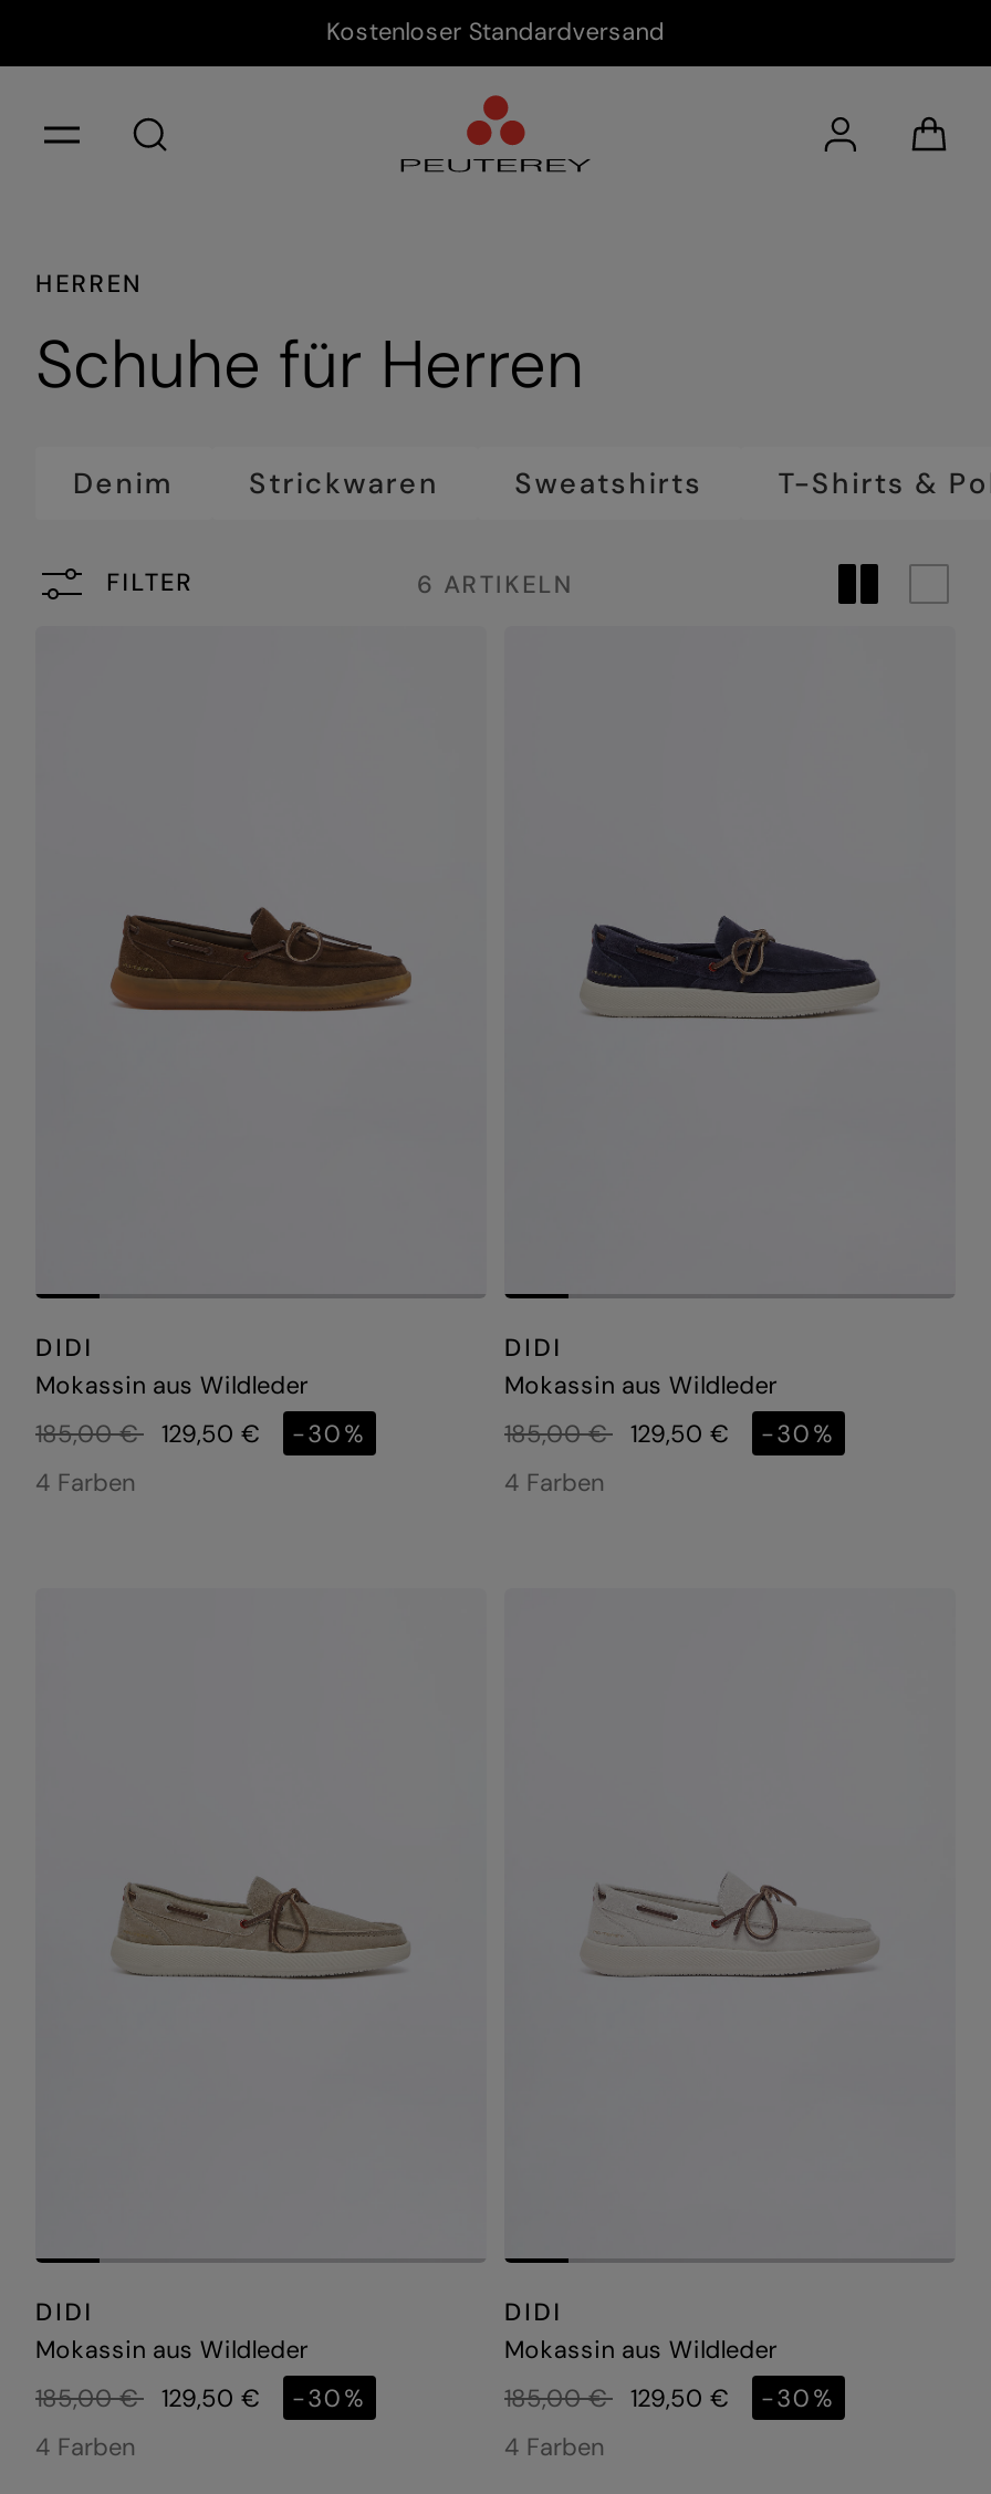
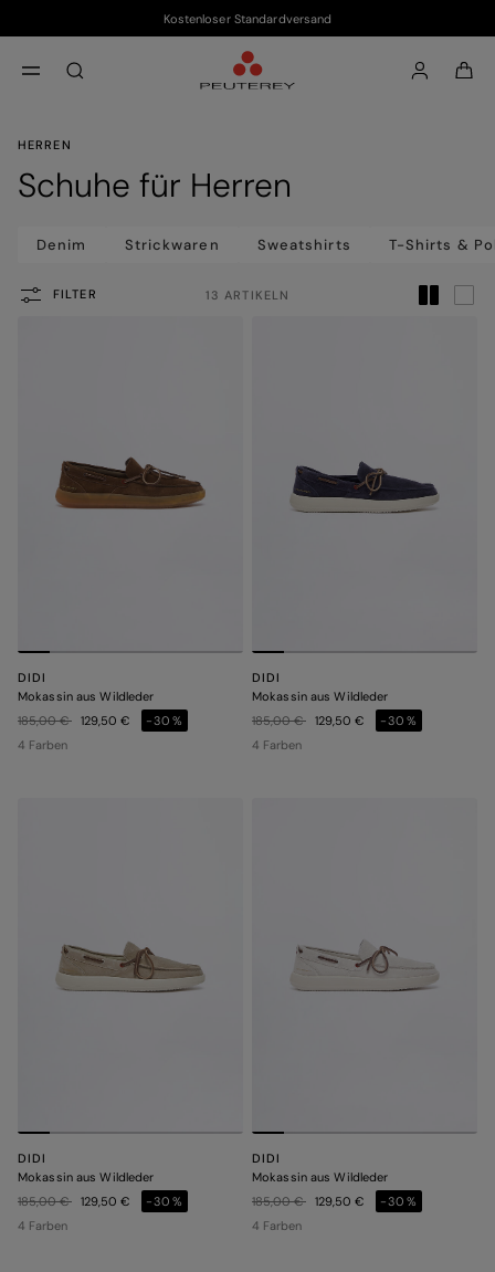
[417,567,574,598] 6 ARTIKELN -> [205,287,289,302] 13 ARTIKELN

